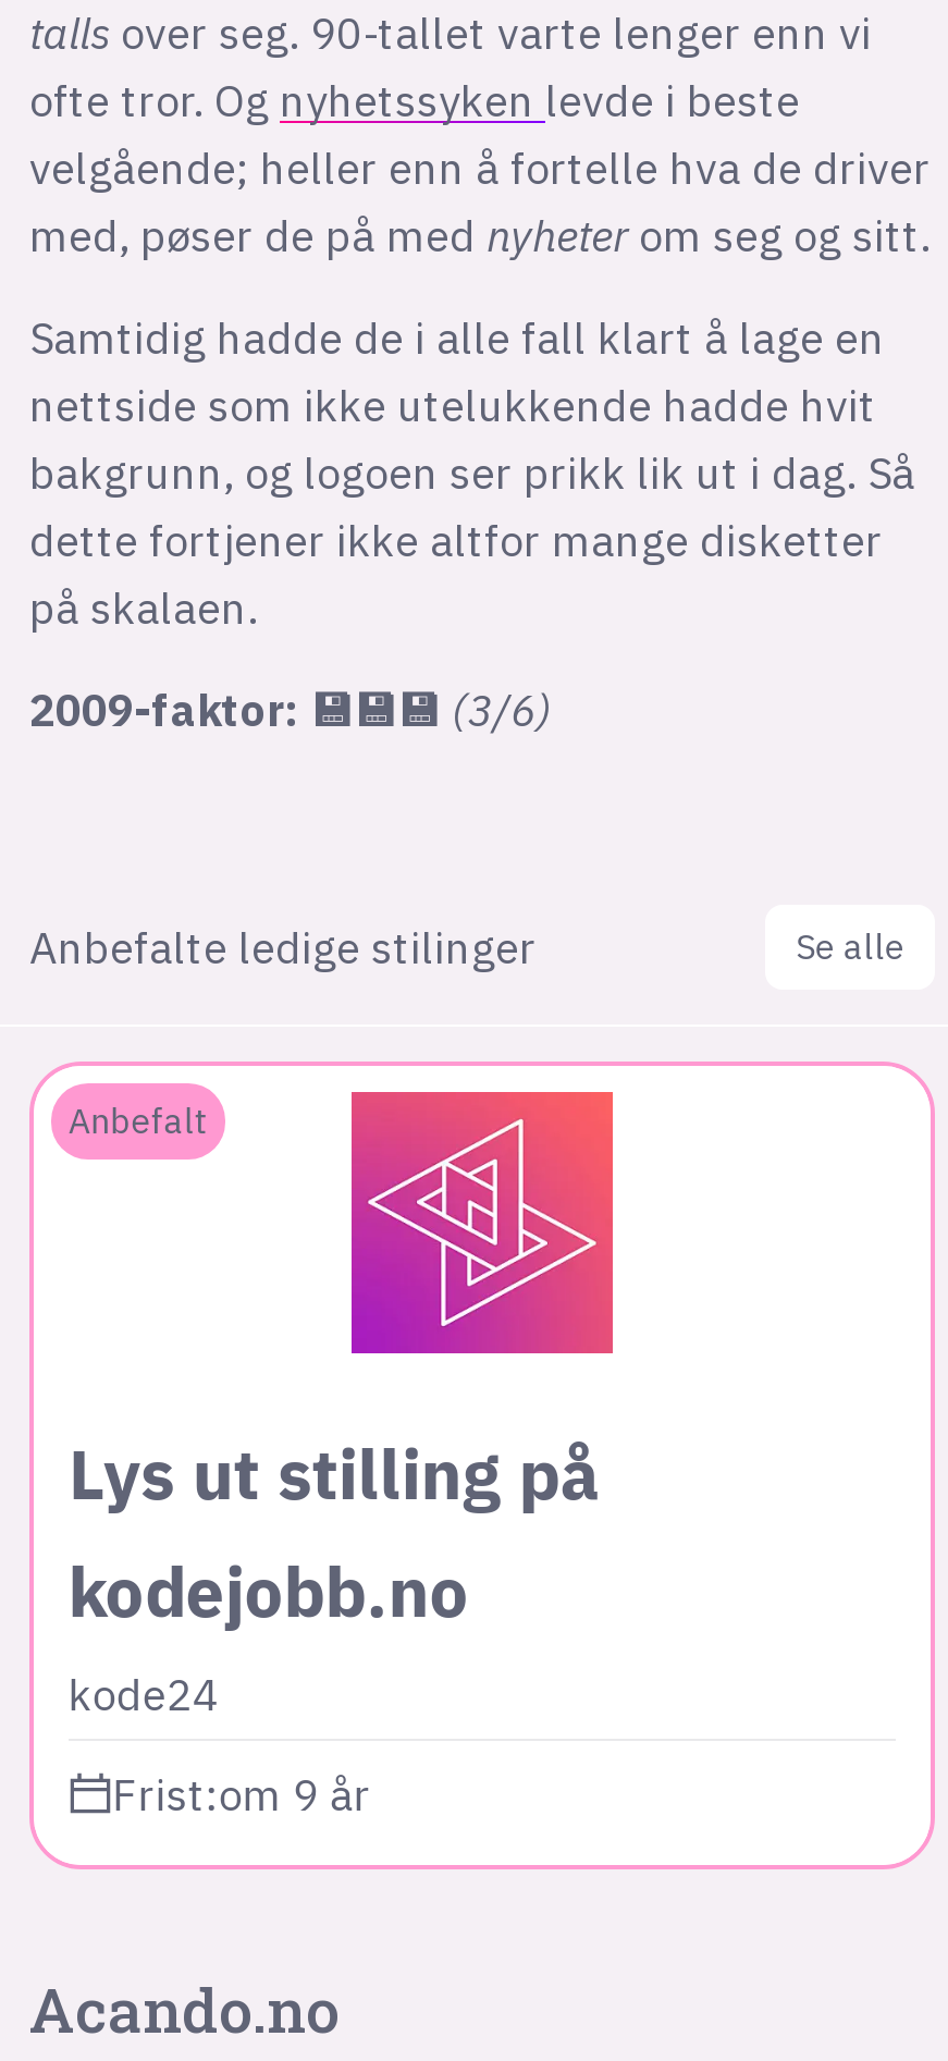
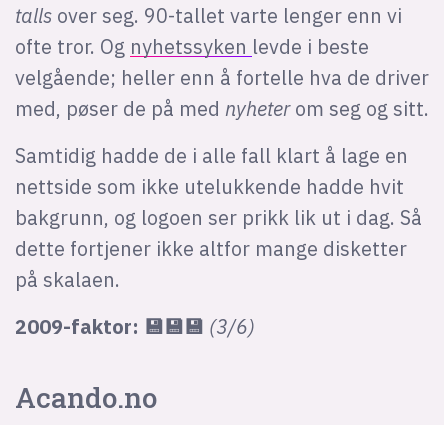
[29,920,905,974] Anbefalte ledige stilinger | Se alle -> none
[27,1060,937,1873] [image] | Anbefalt -> none
[68,1427,599,1821] Lys ut stilling på | kodejobb.no | kode24 | Frist:om 9 år -> none

